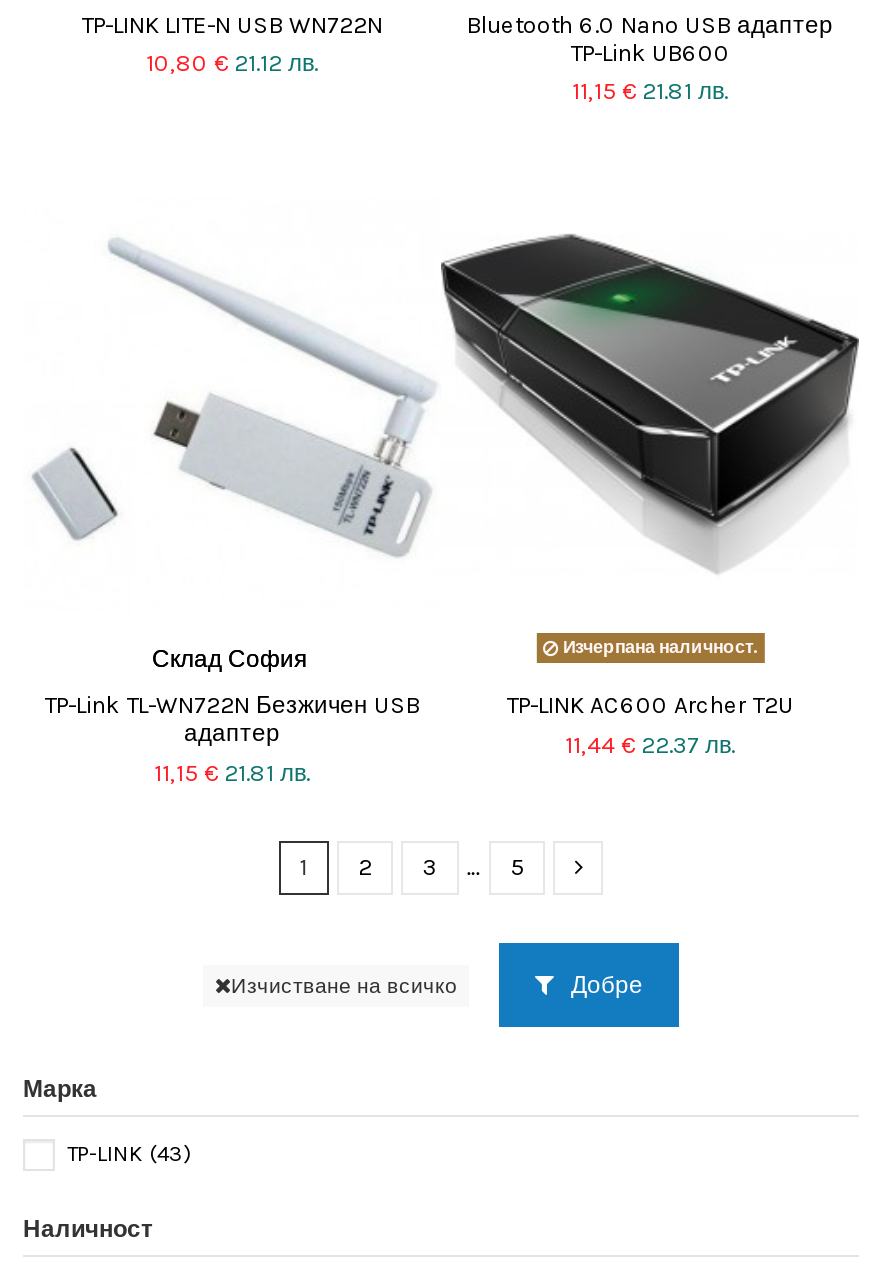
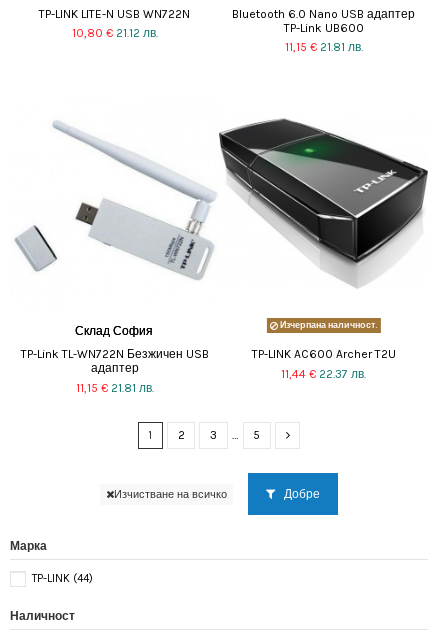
[67,1141,191,1167] TP-LINK (43) -> [32,572,93,585] TP-LINK (44)

